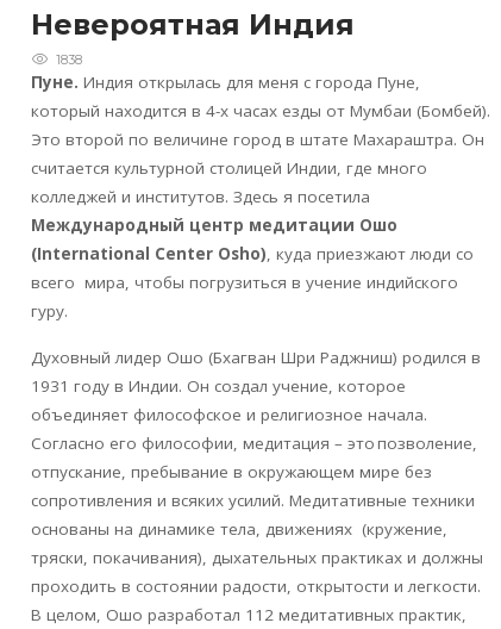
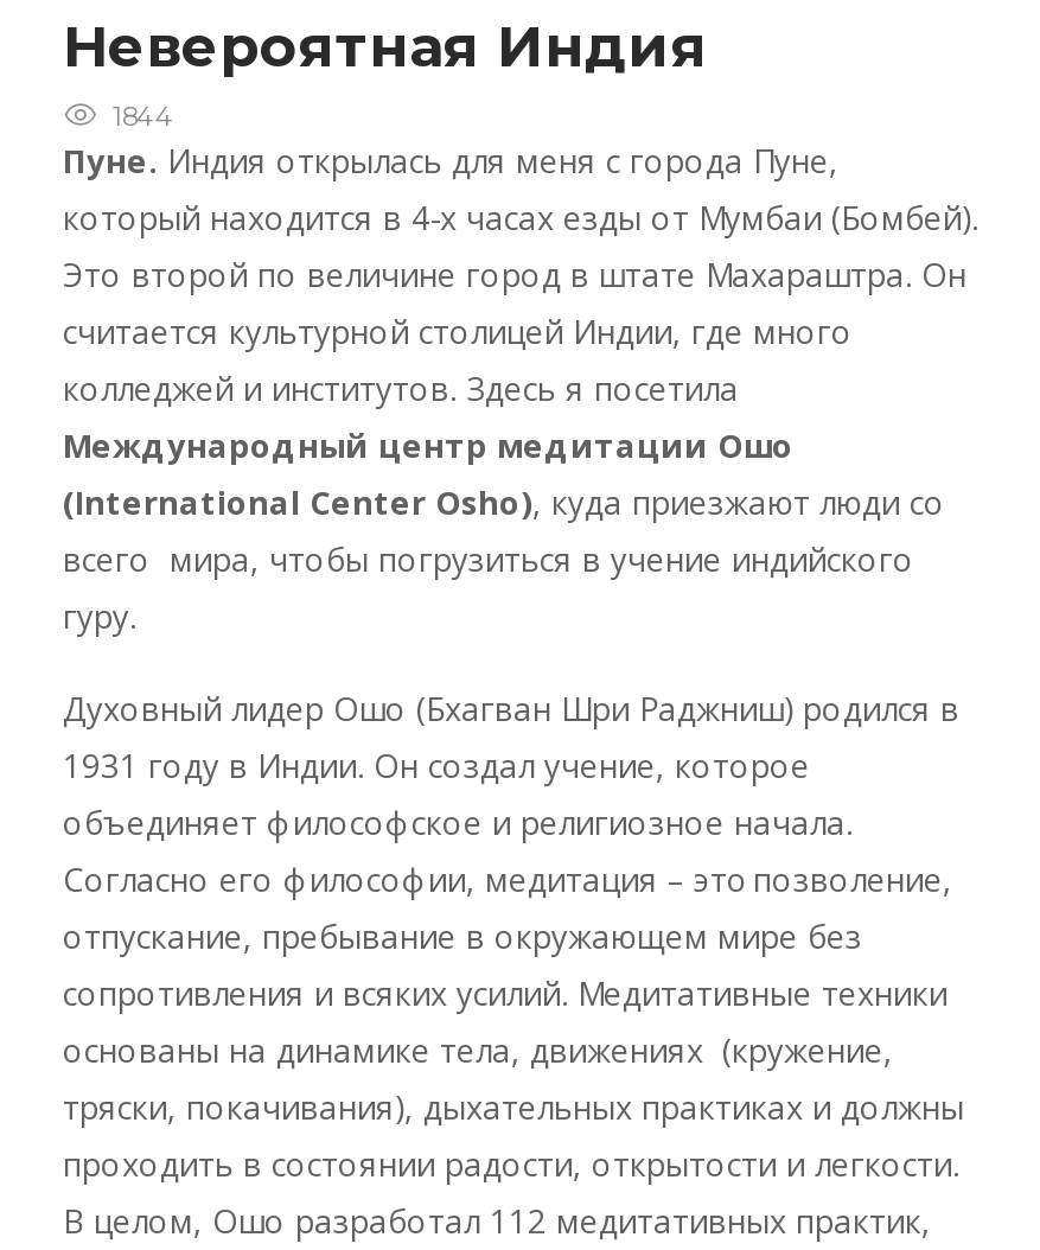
[52,51,82,68] 1838 -> [106,100,174,133] 1844

